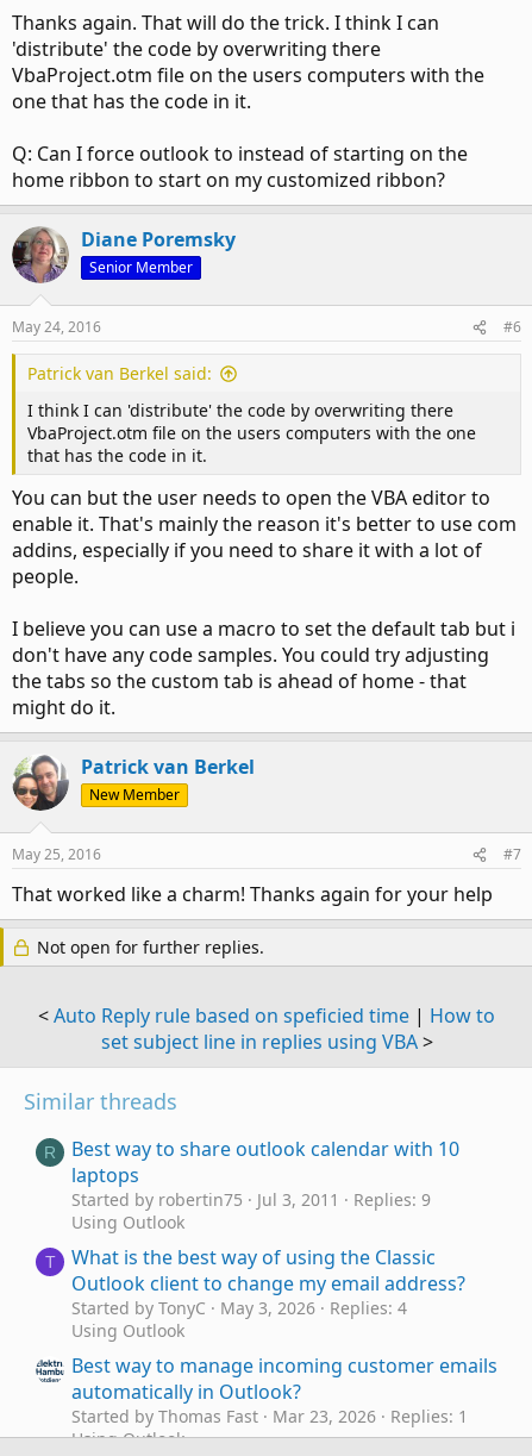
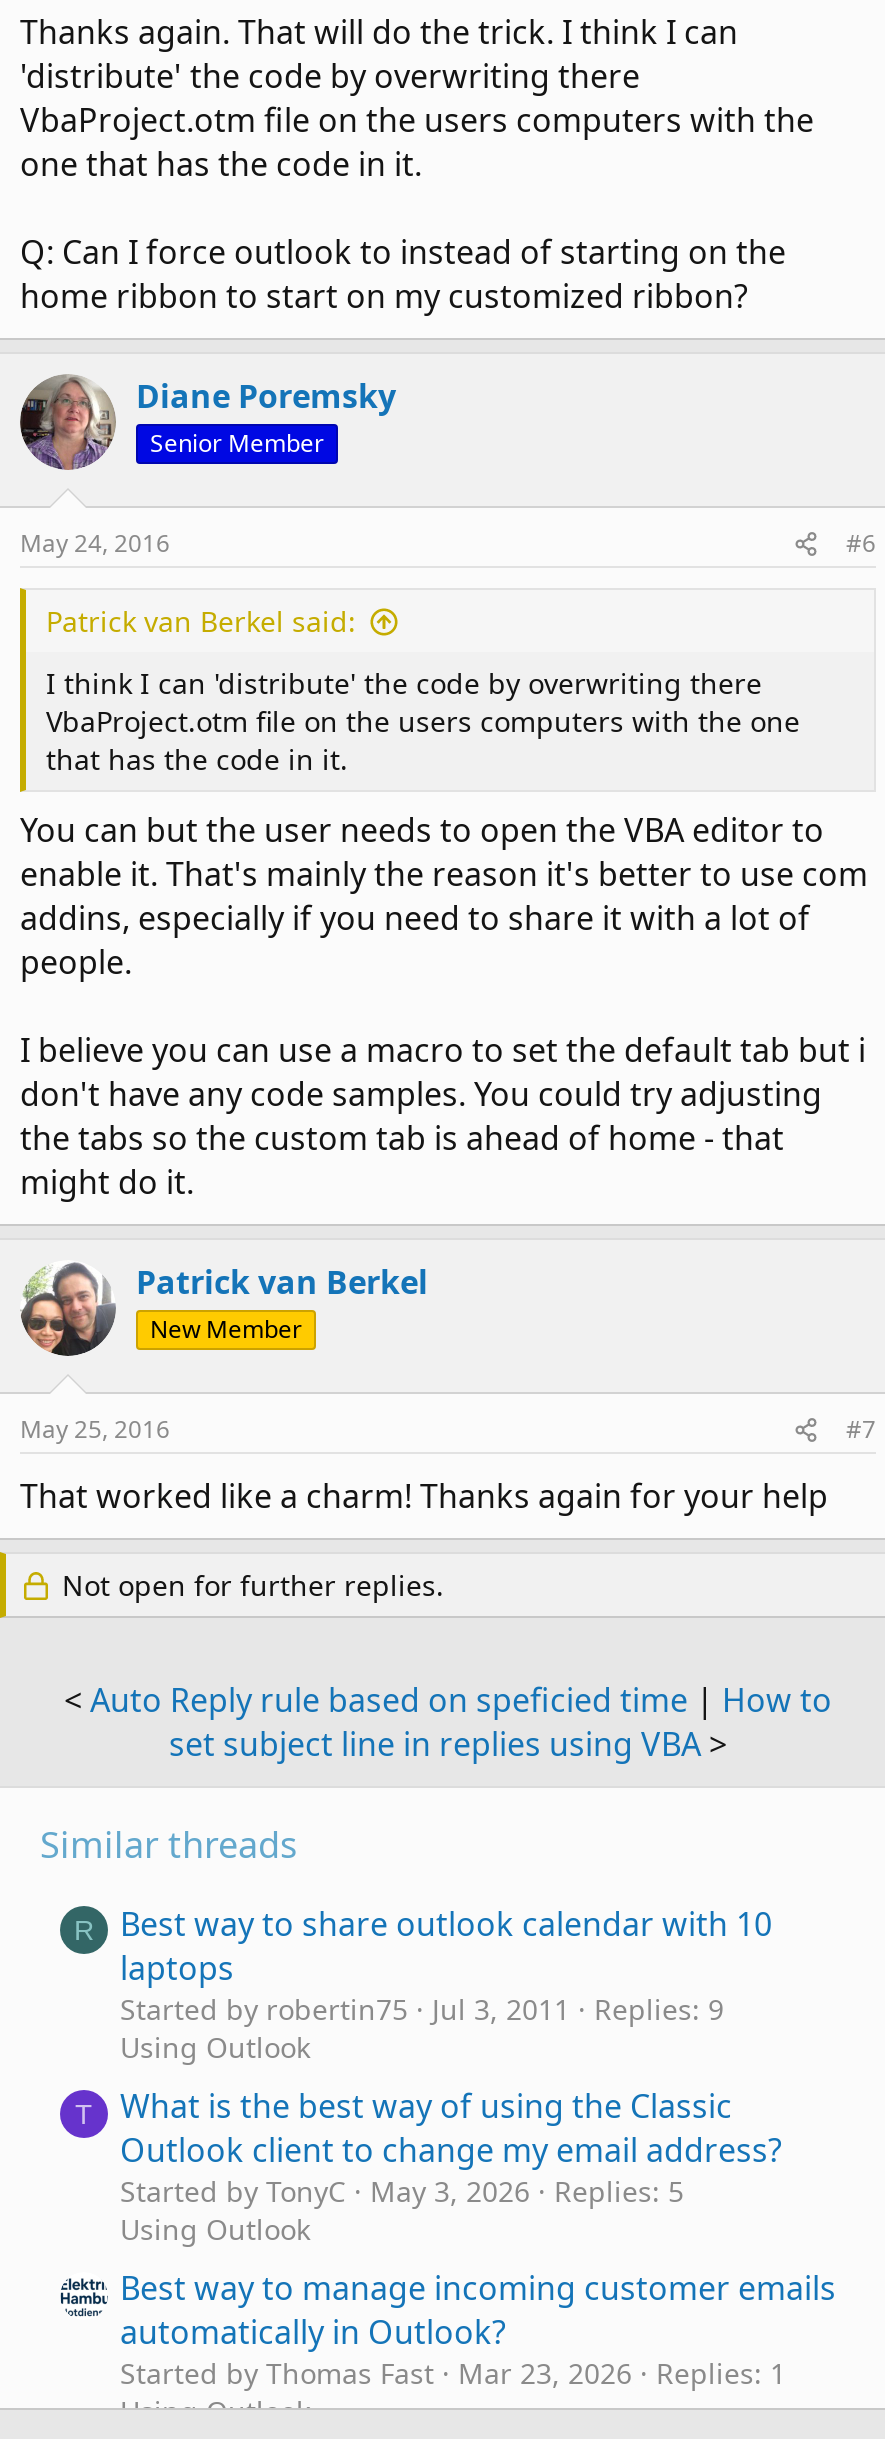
[71,1296,407,1319] Started by TonyC May 3, 2026 Replies: 4 -> [120,2171,684,2209] Started by TonyC May 3, 2026 Replies: 5

